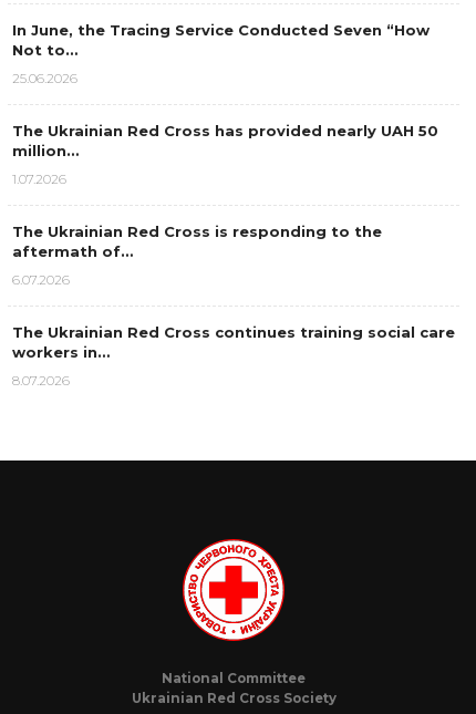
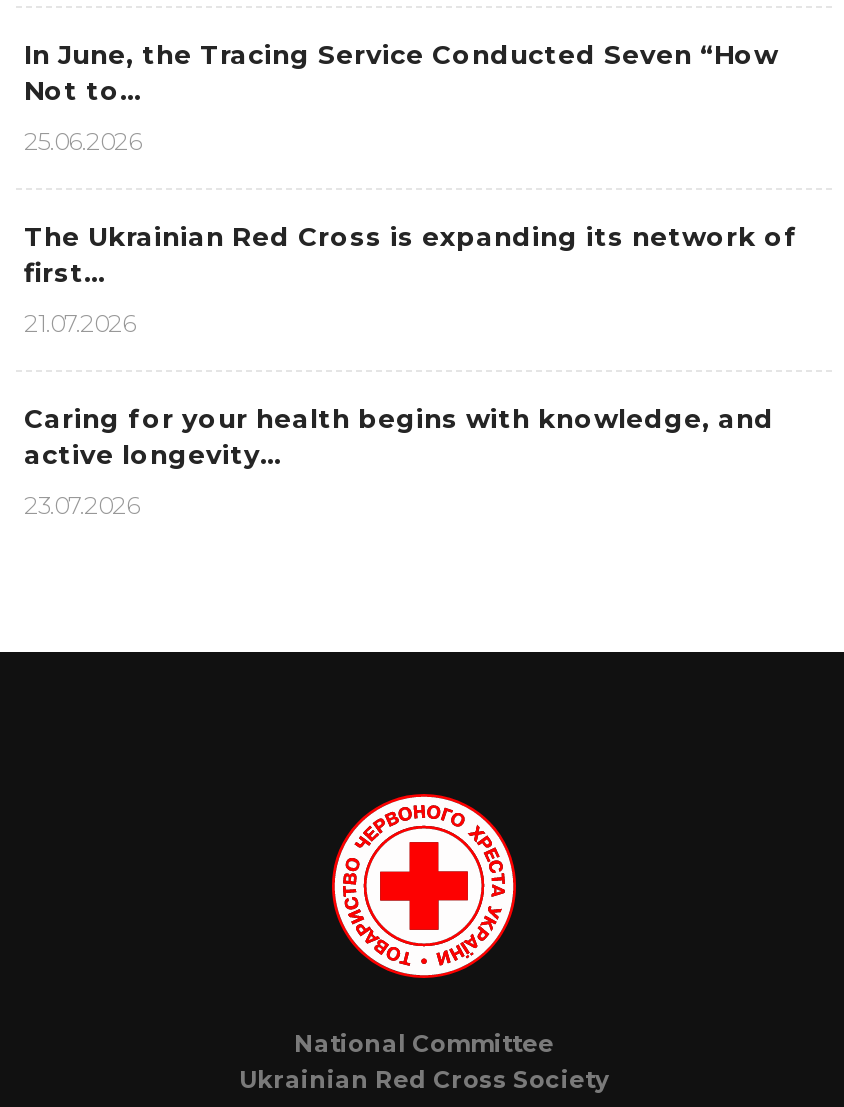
[12,121,455,388] The Ukrainian Red Cross has provided nearly UAH 50 | million… | 1.07.2026 | The Ukrainian Red Cross is responding to the | aftermath of… | 6.07.2026 | The Ukrainian Red Cross continues training social care | workers in… | 8.07.2026 -> [24,221,798,521] The Ukrainian Red Cross is expanding its network of | first… | 21.07.2026 | Caring for your health begins with knowledge, and | active longevity… | 23.07.2026

